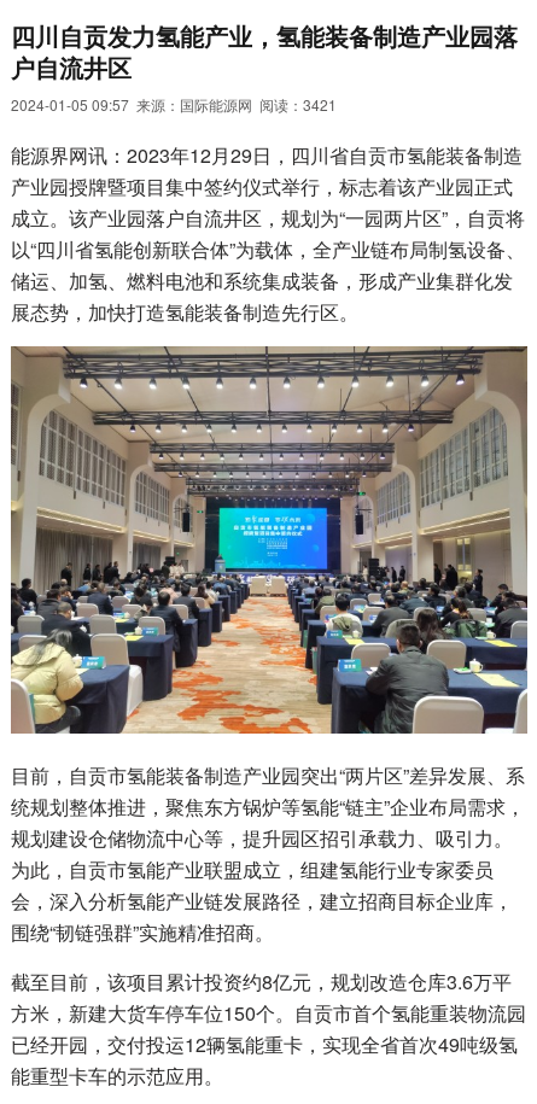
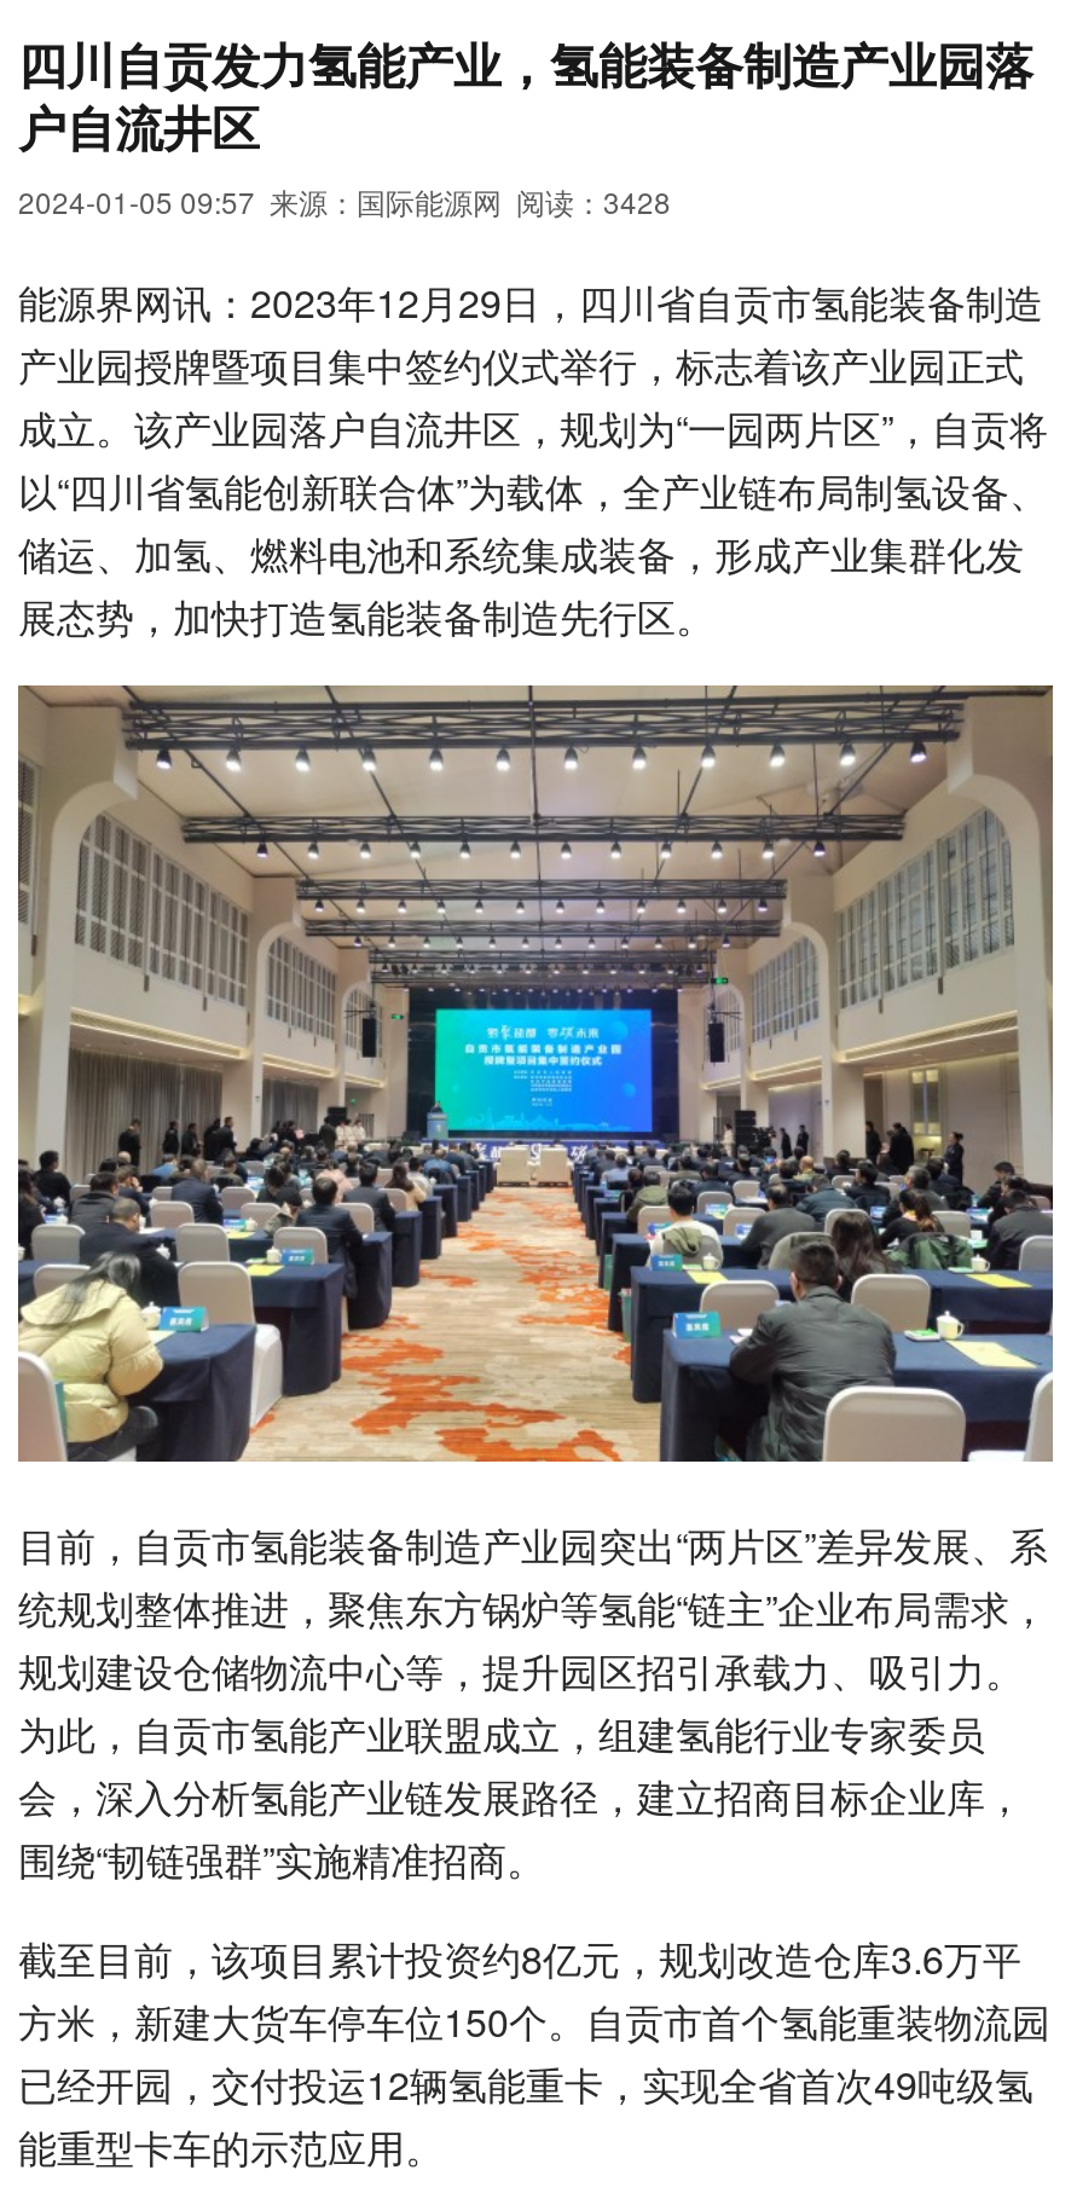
[11,94,337,115] 2024-01-05 09:57 来源：国际能源网 阅读：3421 -> [18,180,671,221] 2024-01-05 09:57 来源：国际能源网 阅读：3428

